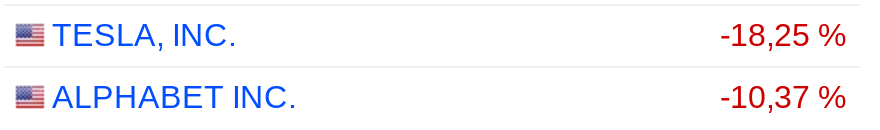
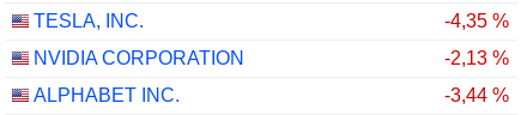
[720,18,846,52] -18,25 % -> [34,11,509,68] -4,35 % | NVIDIA CORPORATION | -2,13 %
[720,80,846,114] -10,37 % -> [444,85,509,105] -3,44 %

